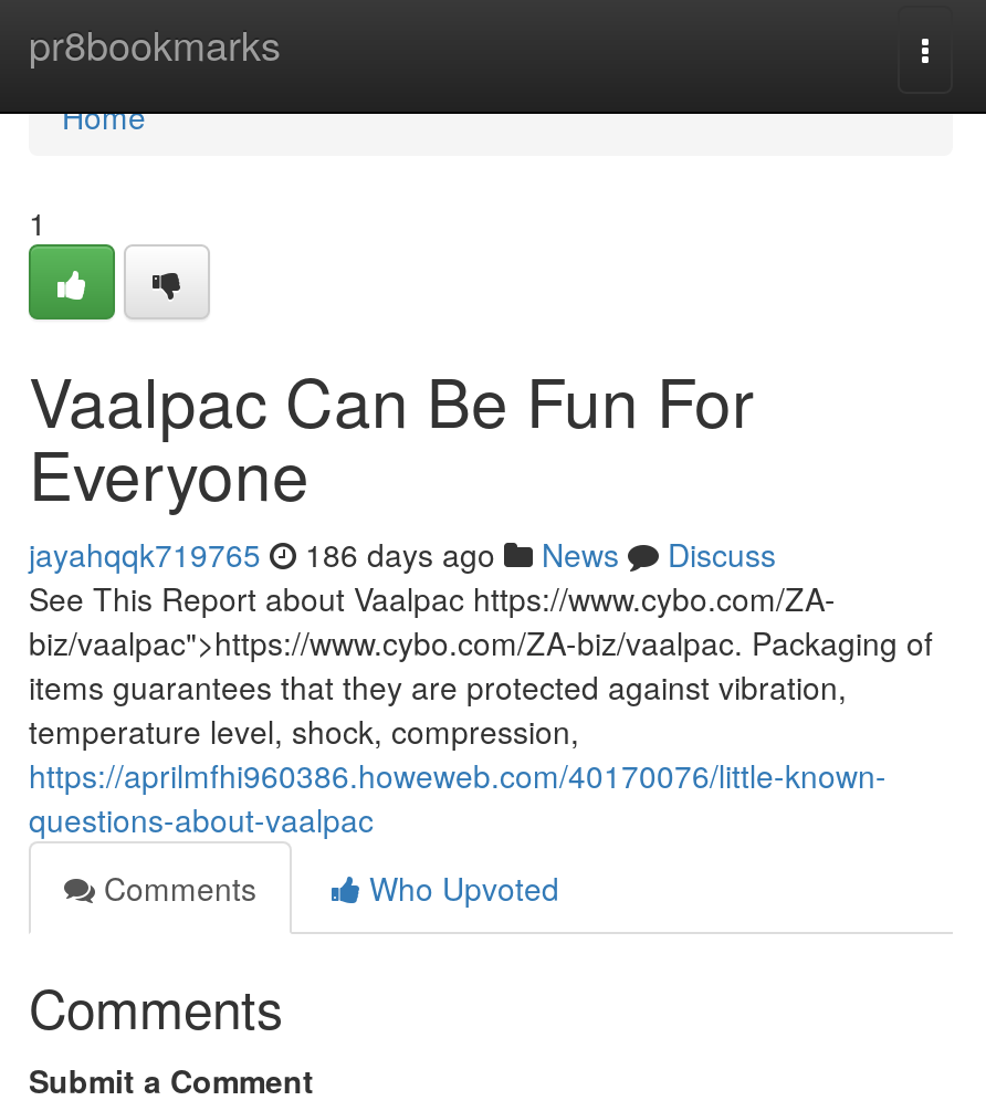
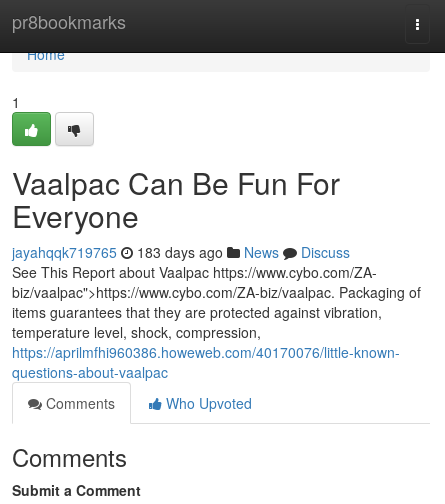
[29,532,776,576] jayahqqk719765 186 days ago News Discuss -> [12,242,350,262] jayahqqk719765 183 days ago News Discuss

